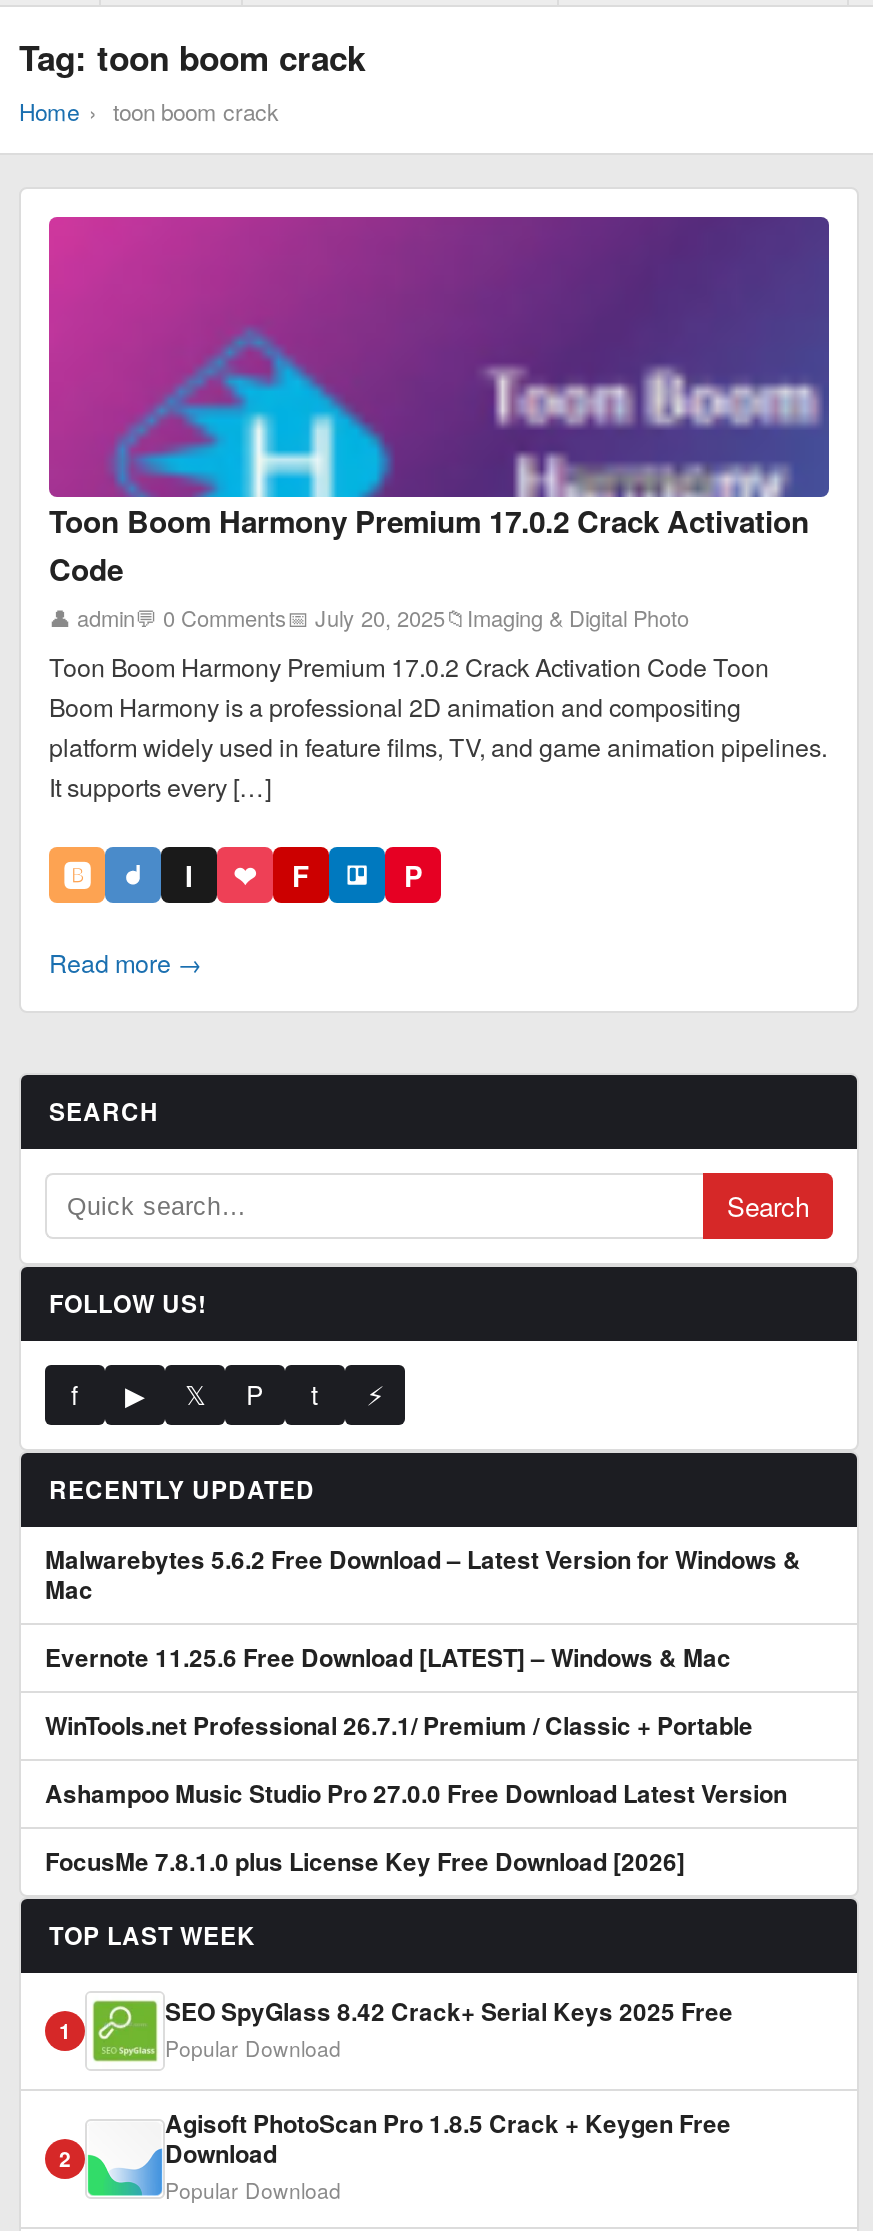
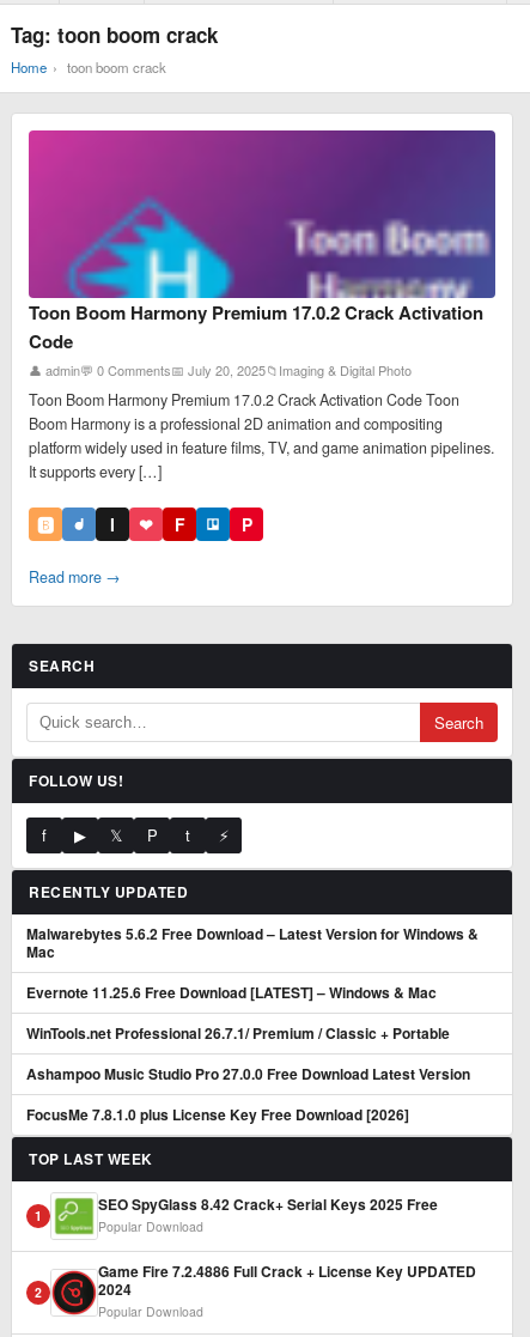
[85,2105,731,2197] [image] | Agisoft PhotoScan Pro 1.8.5 Crack + Keygen Free | Download -> [50,1260,476,1315] [image] | Game Fire 7.2.4886 Full Crack + License Key UPDATED | 2024

